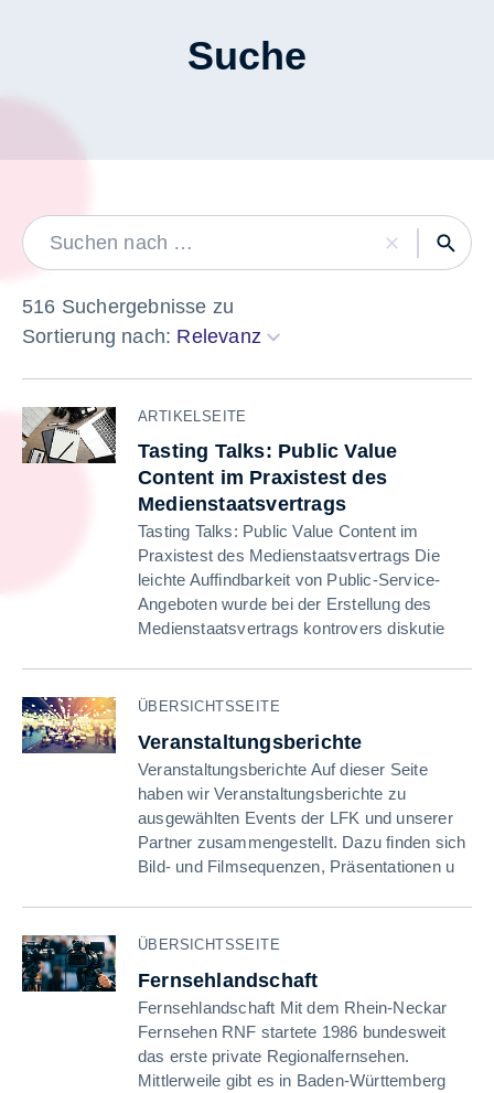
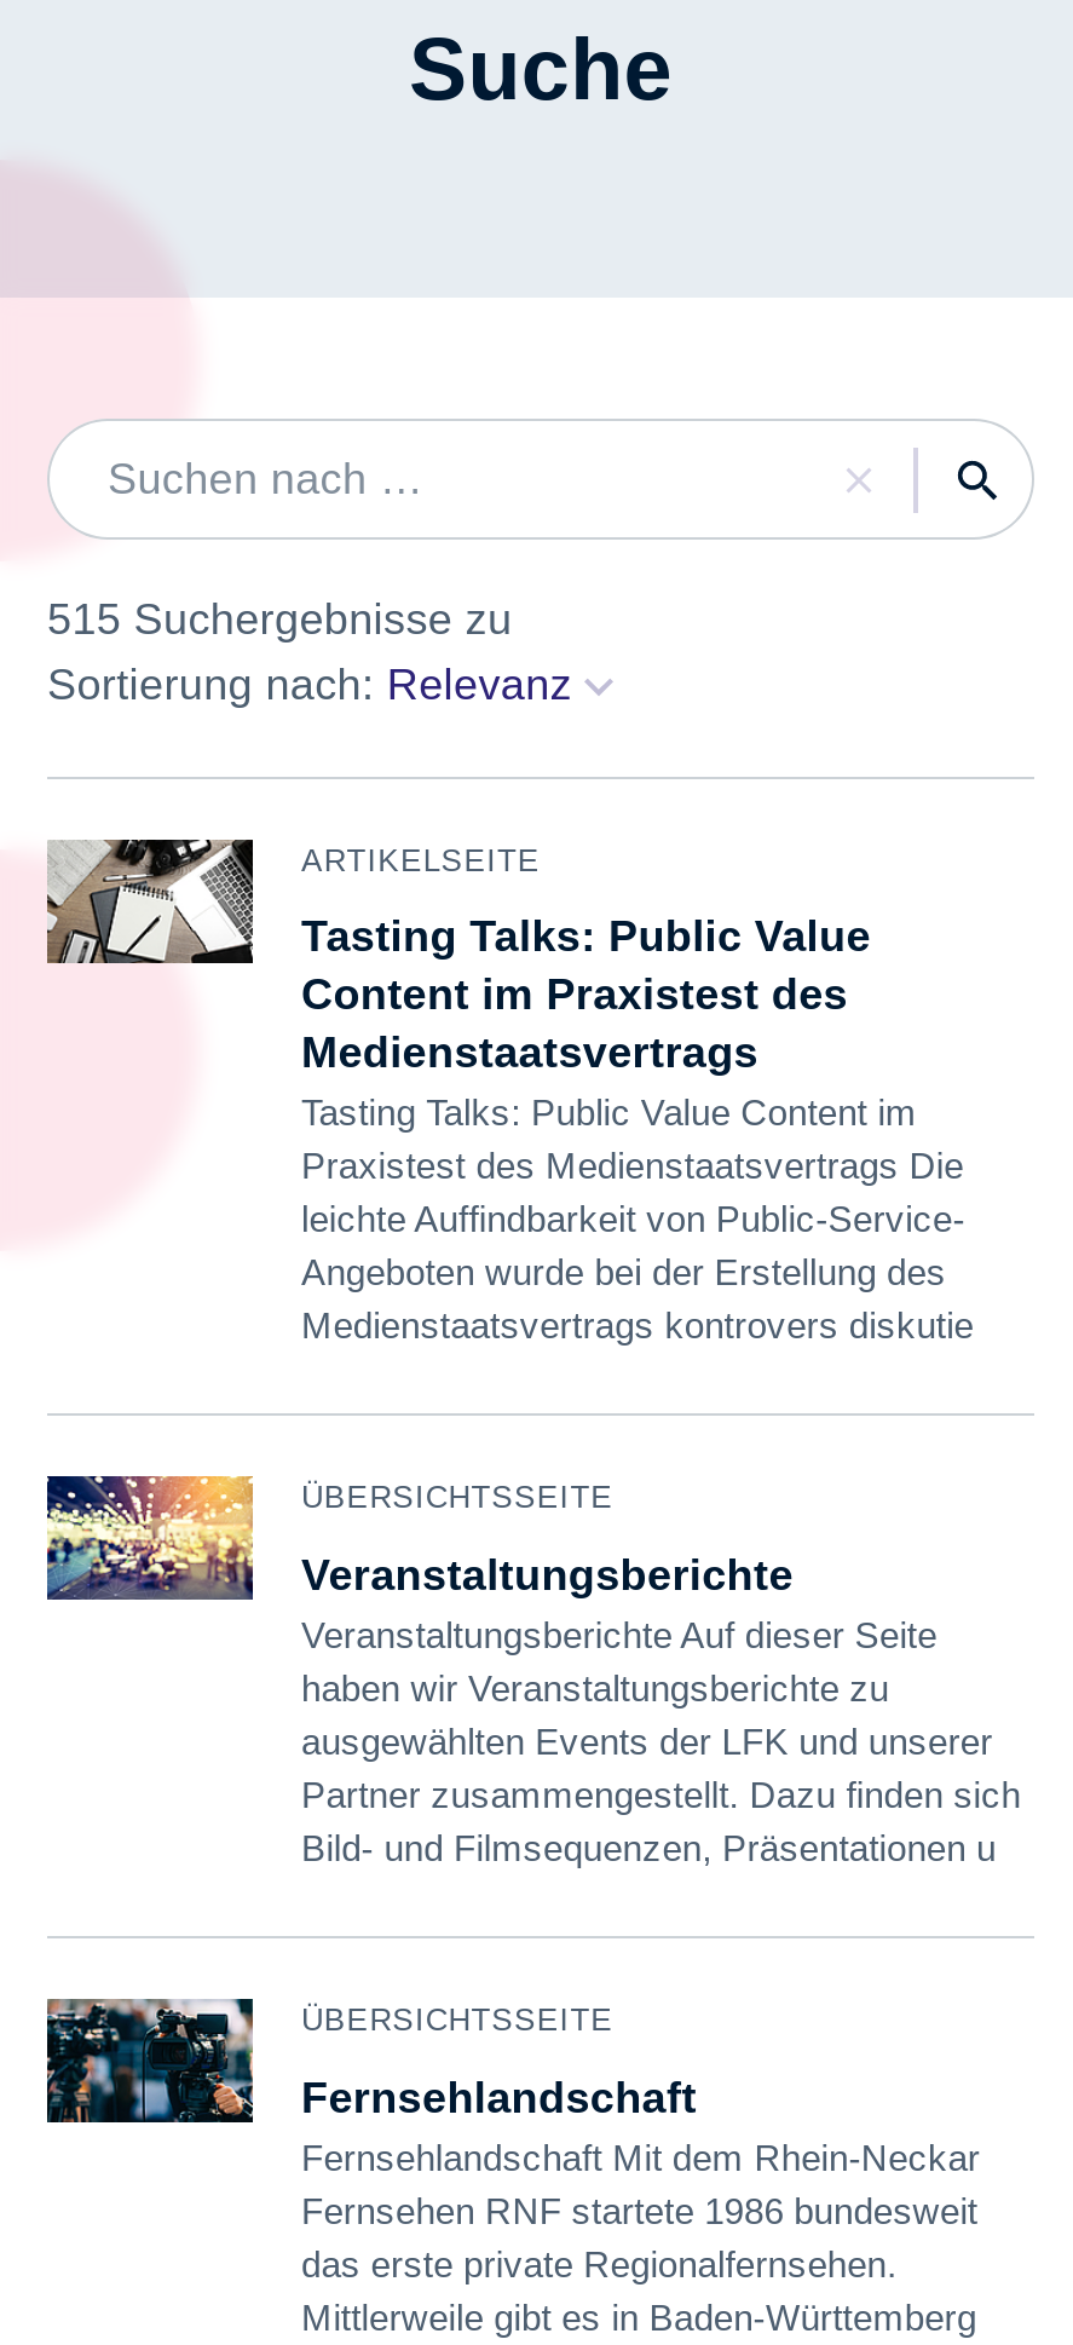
[22,296,234,318] 516 Suchergebnisse zu -> [47,595,512,644] 515 Suchergebnisse zu

